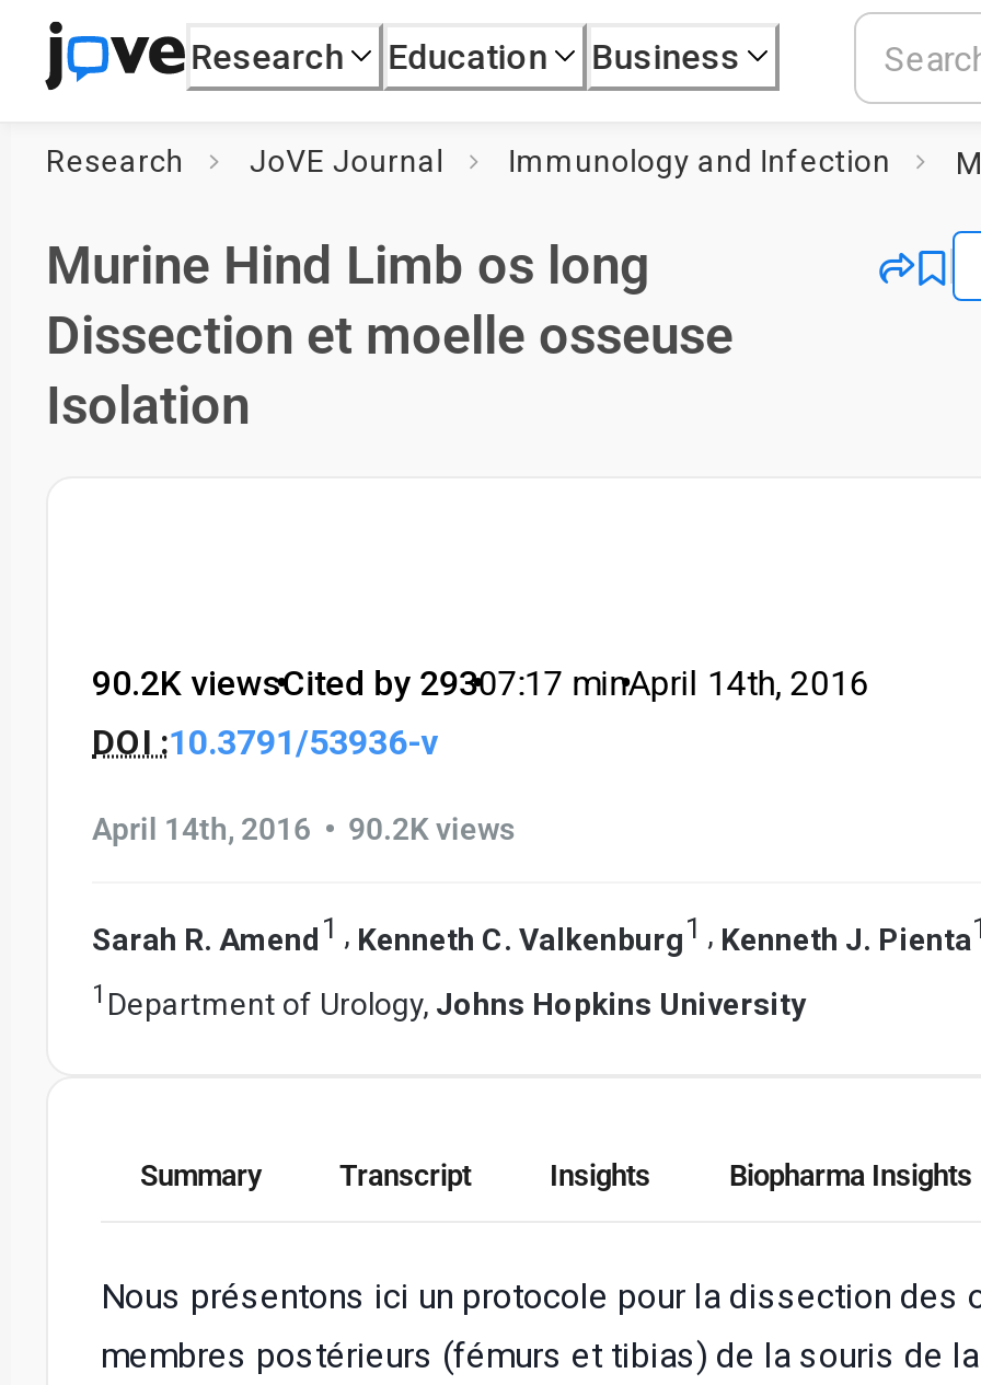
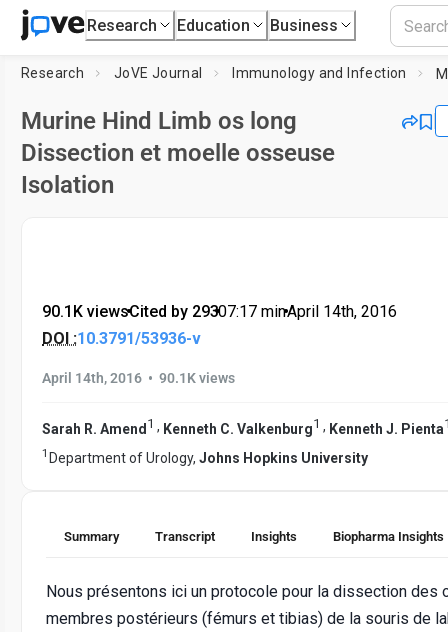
[92,662,282,704] 90.2K views -> [42,302,129,321] 90.1K views
[92,807,515,851] April 14th, 2016 • 90.2K views -> [42,368,235,388] April 14th, 2016 • 90.1K views

